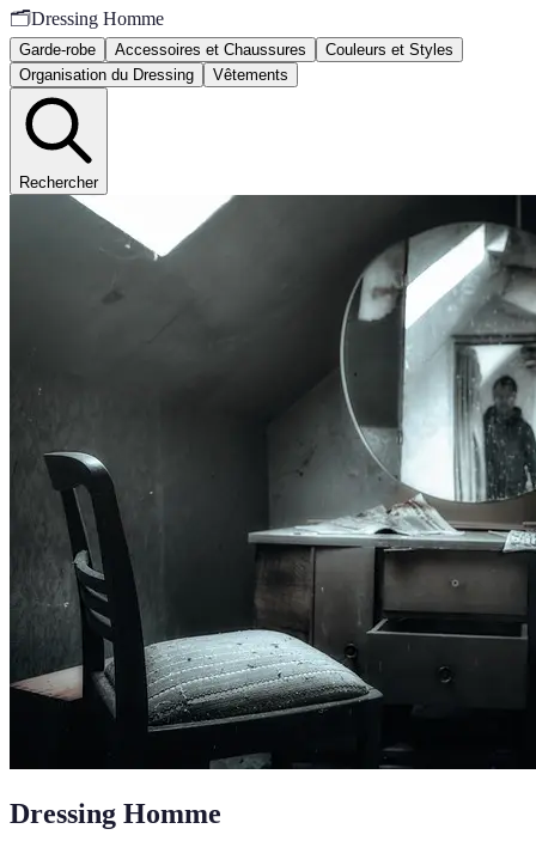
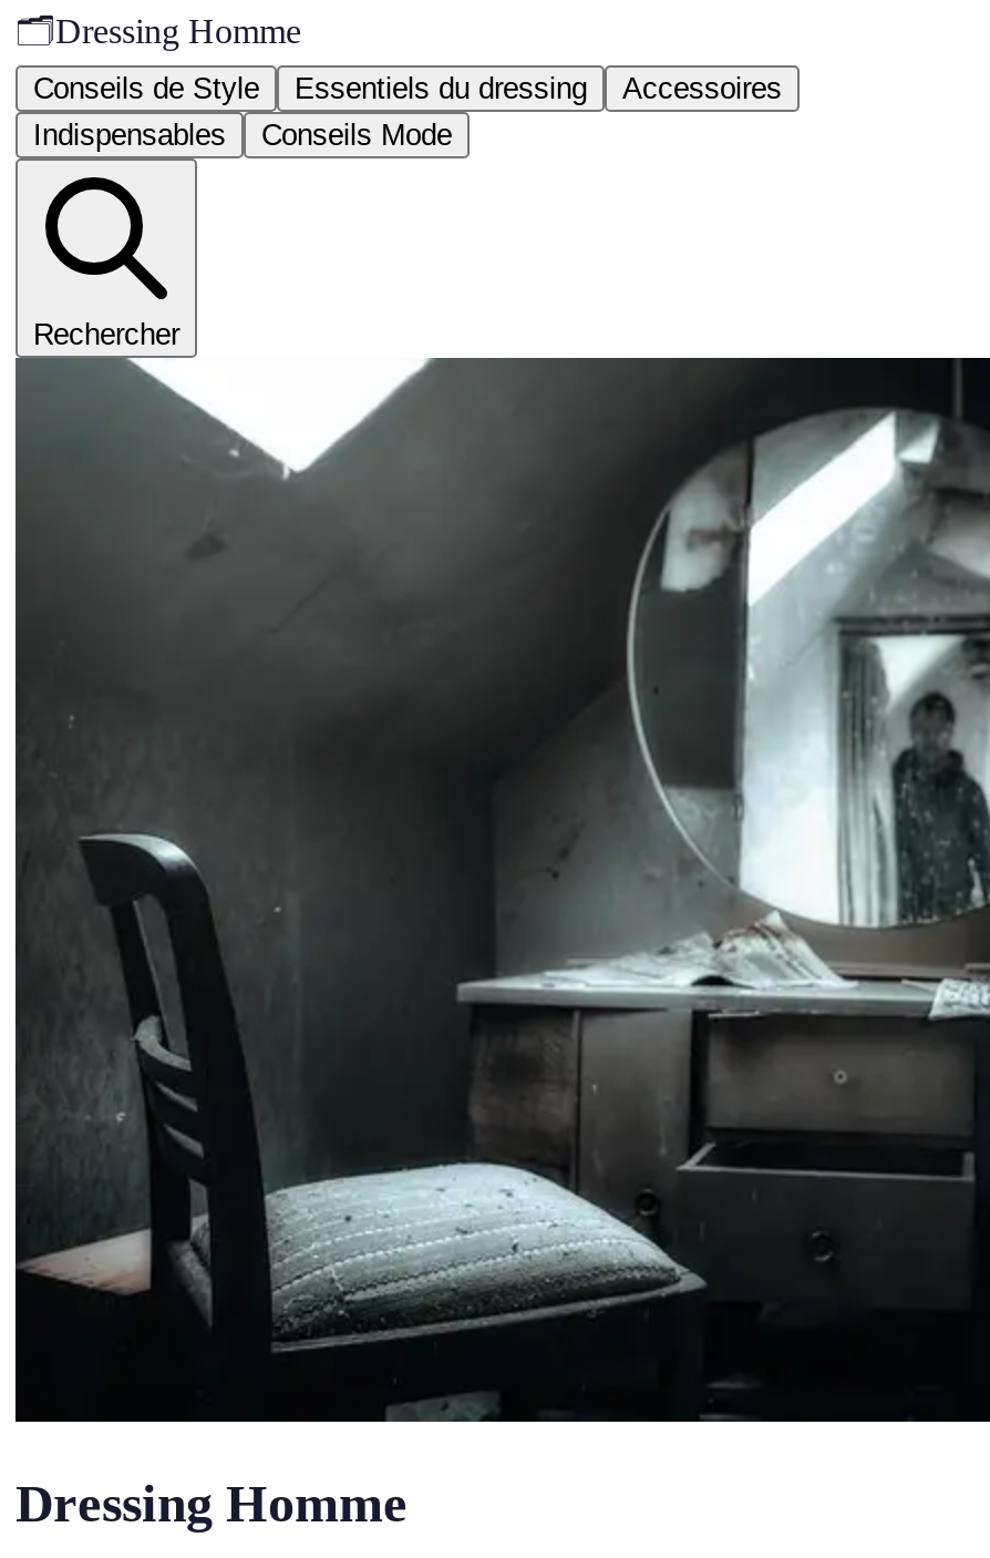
[19,41,453,84] Garde-robe | Accessoires et Chaussures | Couleurs et Styles | Organisation du Dressing | Vêtements -> [33,72,782,152] Conseils de Style | Essentiels du dressing | Accessoires | Indispensables | Conseils Mode

